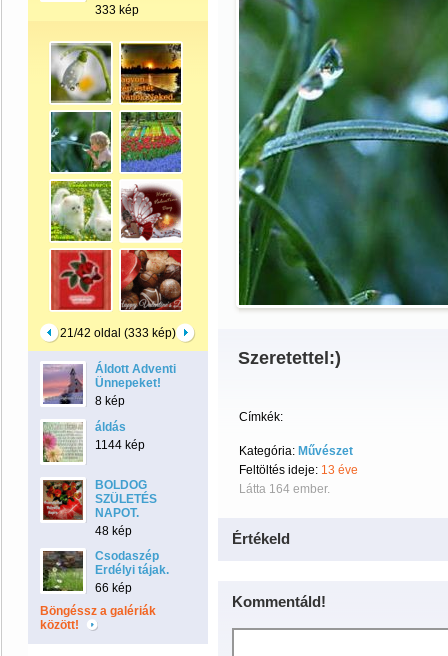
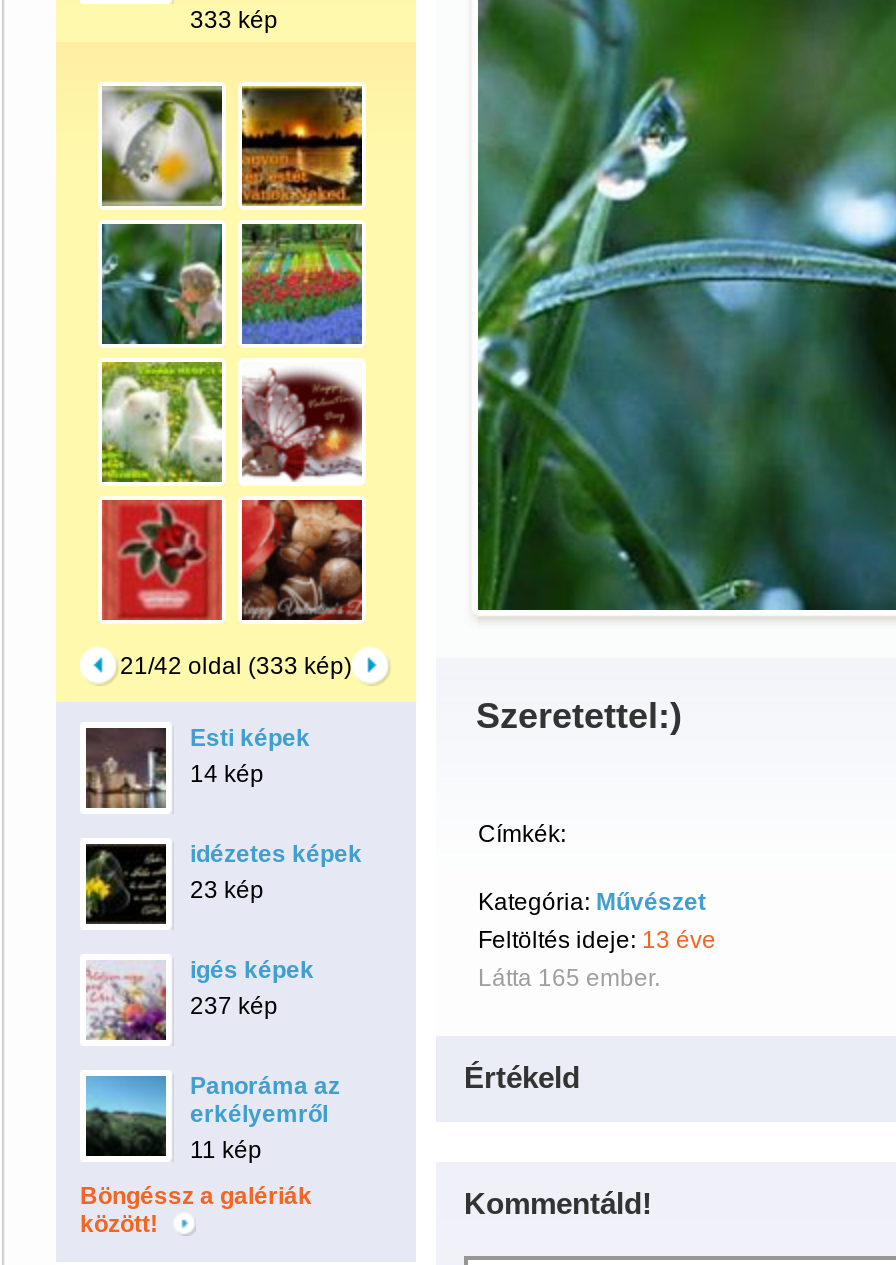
[43,362,176,408] [image] | Áldott Adventi | Ünnepeket! | 8 kép -> [84,724,310,810] [image] | Esti képek | 14 kép
[42,420,145,463] [image] | áldás | 1144 kép -> [84,840,362,926] [image] | idézetes képek | 23 kép
[42,478,157,538] [image] | BOLDOG | SZÜLETÉS | NAPOT. | 48 kép -> [86,956,314,1042] [image] | igés képek | 237 kép
[239,482,330,496] Látta 164 ember. -> [478,964,660,992] Látta 165 ember.
[42,539,169,595] [image] | Csodaszép | Erdélyi tájak. | 66 kép -> [86,1072,340,1164] [image] | Panoráma az | erkélyemről | 11 kép

